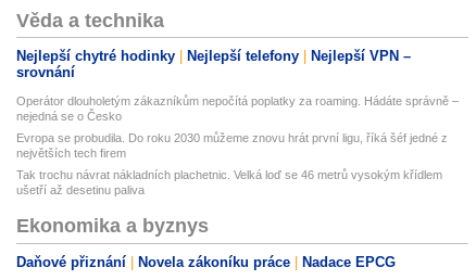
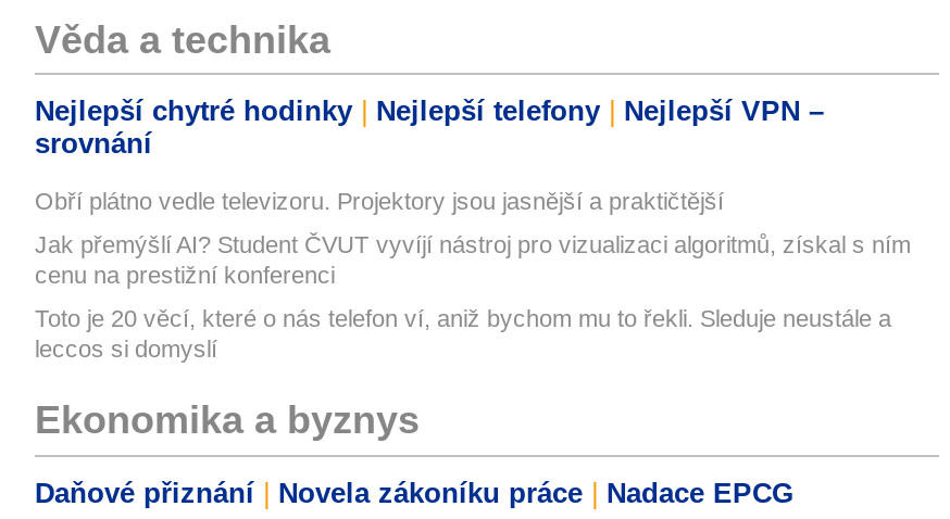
[16,95,459,123] Operátor dlouholetým zákazníkům nepočítá poplatky za roaming. Hádáte správně – | nejedná se o Česko -> [35,189,724,215] Obří plátno vedle televizoru. Projektory jsou jasnější a praktičtější
[16,132,448,160] Evropa se probudila. Do roku 2030 můžeme znovu hrát první ligu, říká šéf jedné z | největších tech firem -> [35,232,911,289] Jak přemýšlí AI? Student ČVUT vyvíjí nástroj pro vizualizaci algoritmů, získal s ním | cenu na prestižní konferenci
[16,169,442,197] Tak trochu návrat nákladních plachetnic. Velká loď se 46 metrů vysokým křídlem | ušetří až desetinu paliva -> [35,306,891,362] Toto je 20 věcí, které o nás telefon ví, aniž bychom mu to řekli. Sleduje neustále a | leccos si domyslí

